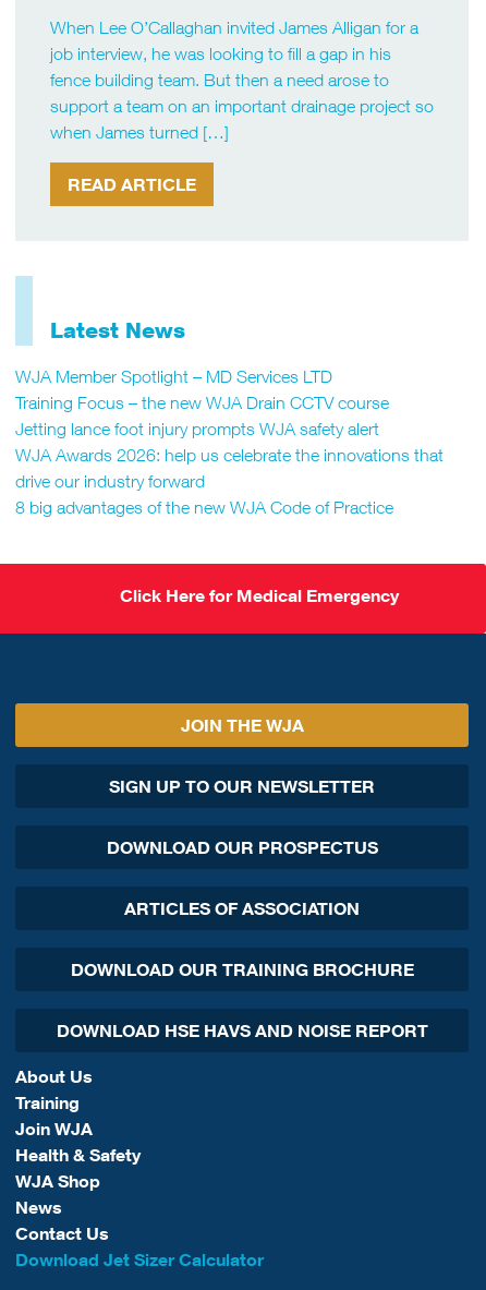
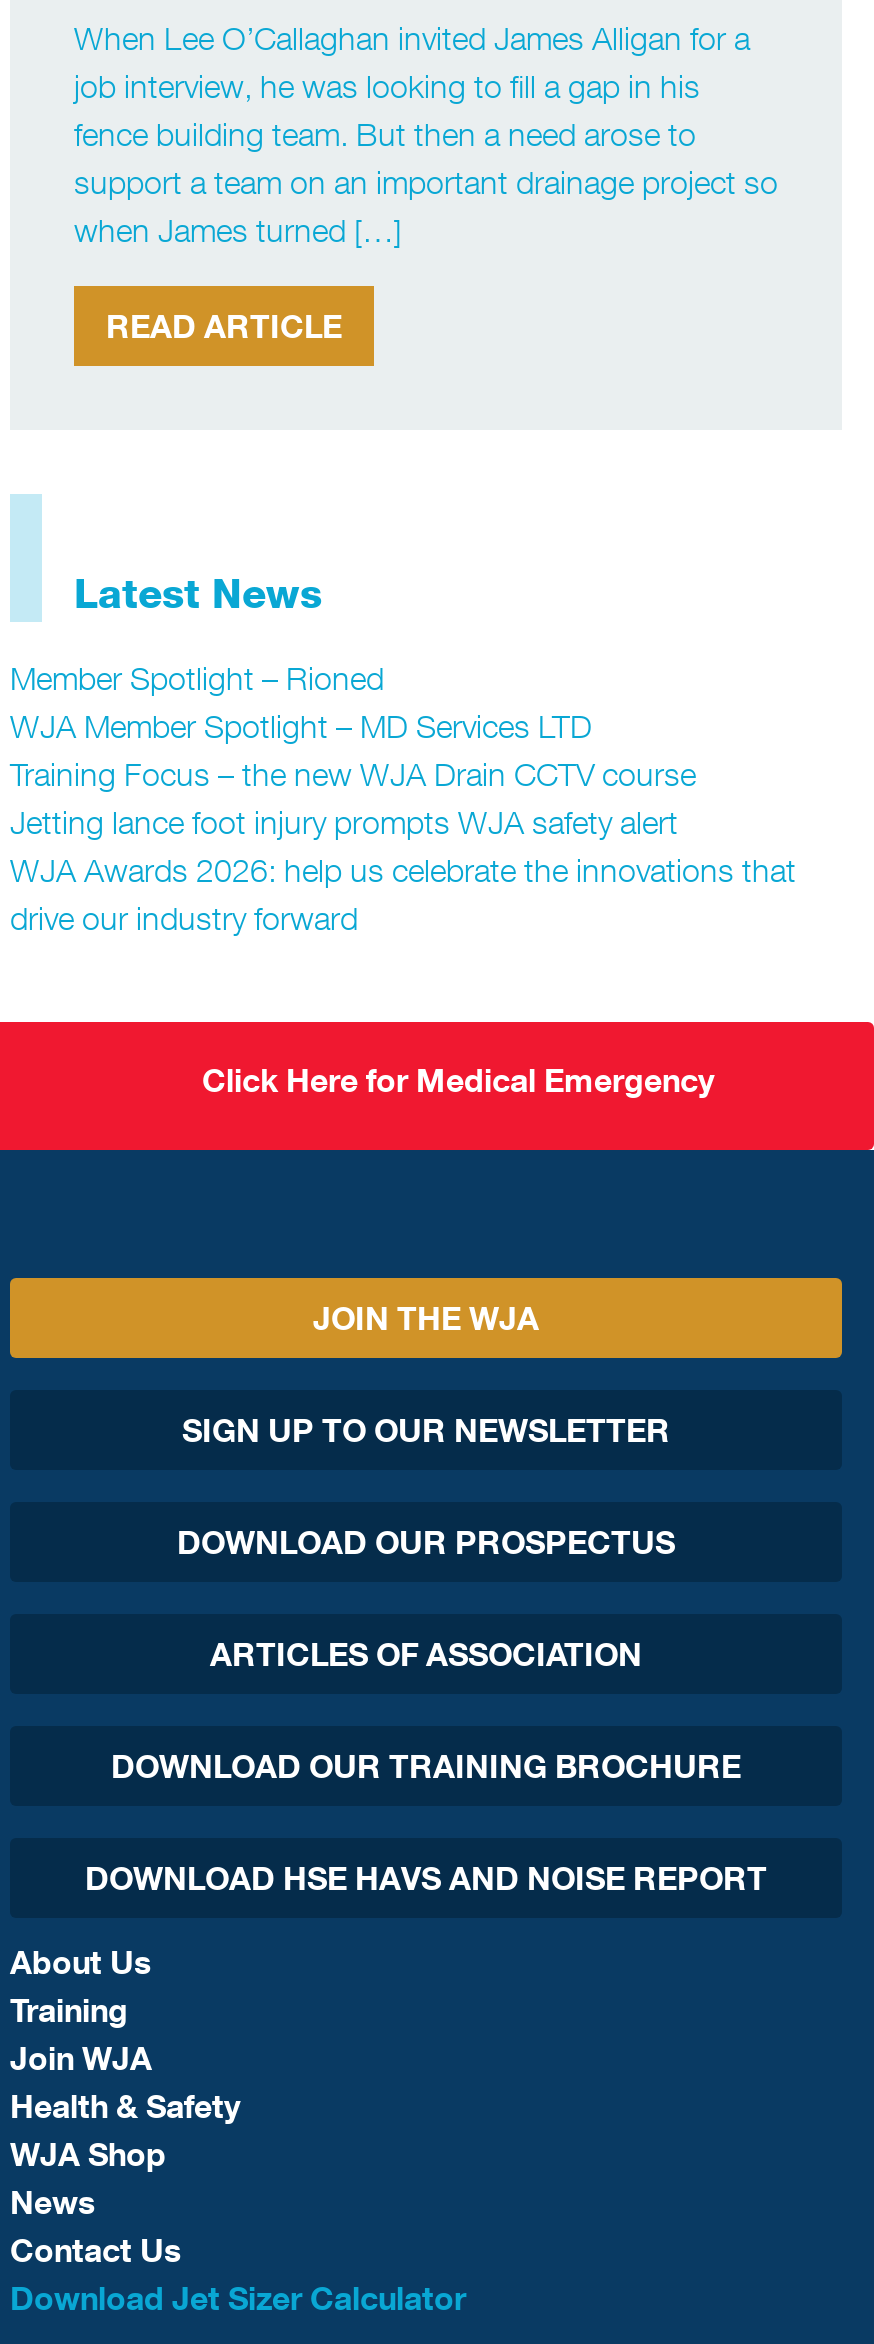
none -> [10,660,384,696] Member Spotlight – Rioned
moved [15,366,444,491] -> [10,708,796,936]: WJA Member Spotlight – MD Services LTD | Training Focus – the new WJA Drain CCTV course | Jetting lance foot injury prompts WJA safety alert | WJA Awards 2026: help us celebrate the innovations that | drive our industry forward
[15,497,393,517] 8 big advantages of the new WJA Code of Practice -> none

